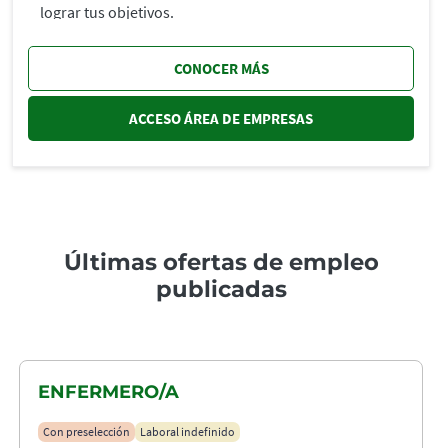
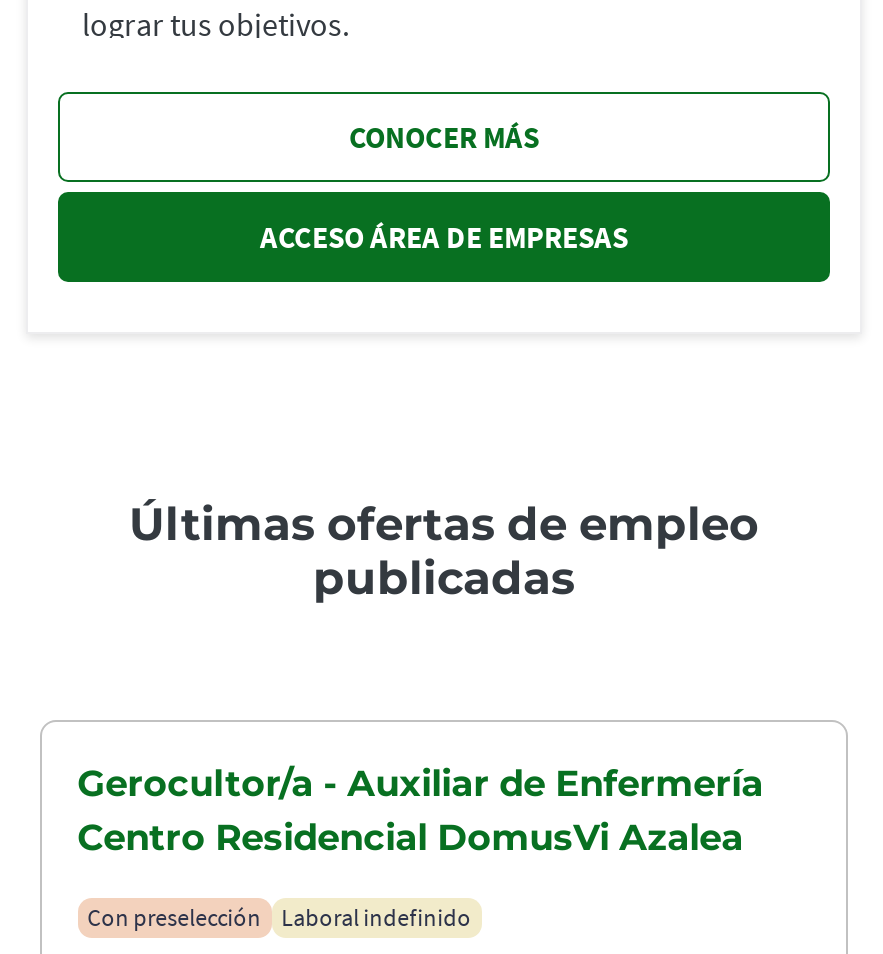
[38,381,179,403] ENFERMERO/A -> [77,761,763,859] Gerocultor/a - Auxiliar de Enfermería | Centro Residencial DomusVi Azalea

